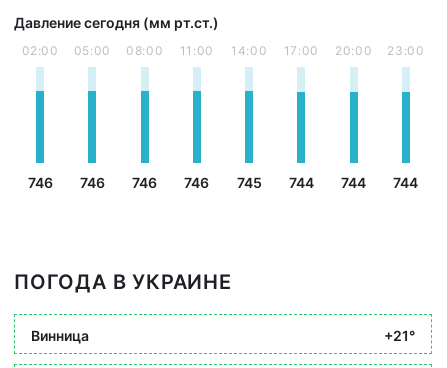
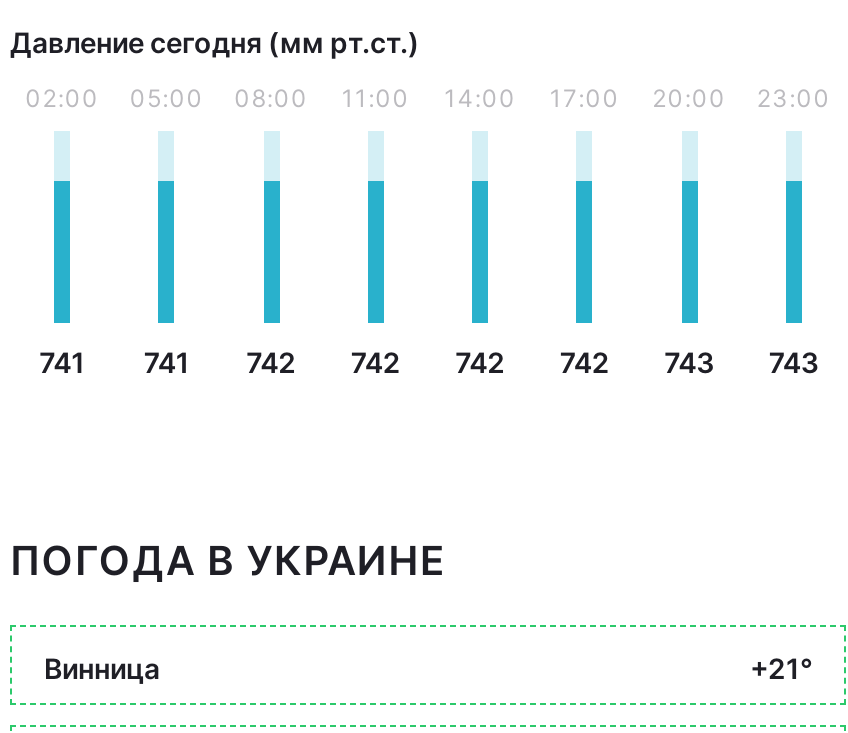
[28,174,53,191] 746 -> [39,345,85,379] 741
[80,174,105,191] 746 -> [144,345,190,379] 741
[132,174,157,191] 746 -> [246,345,296,379] 742
[184,174,209,191] 746 -> [351,345,401,379] 742
[237,174,262,191] 745 -> [455,345,505,379] 742
[289,174,314,191] 744 -> [560,345,610,379] 742
[341,174,366,191] 744 -> [664,345,714,379] 743
[393,174,418,191] 744 -> [769,345,819,379] 743

